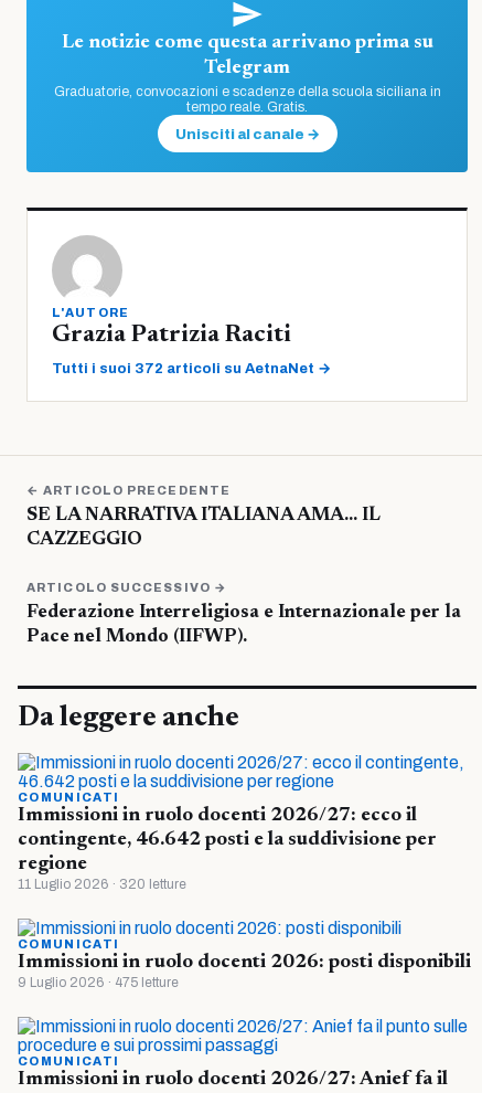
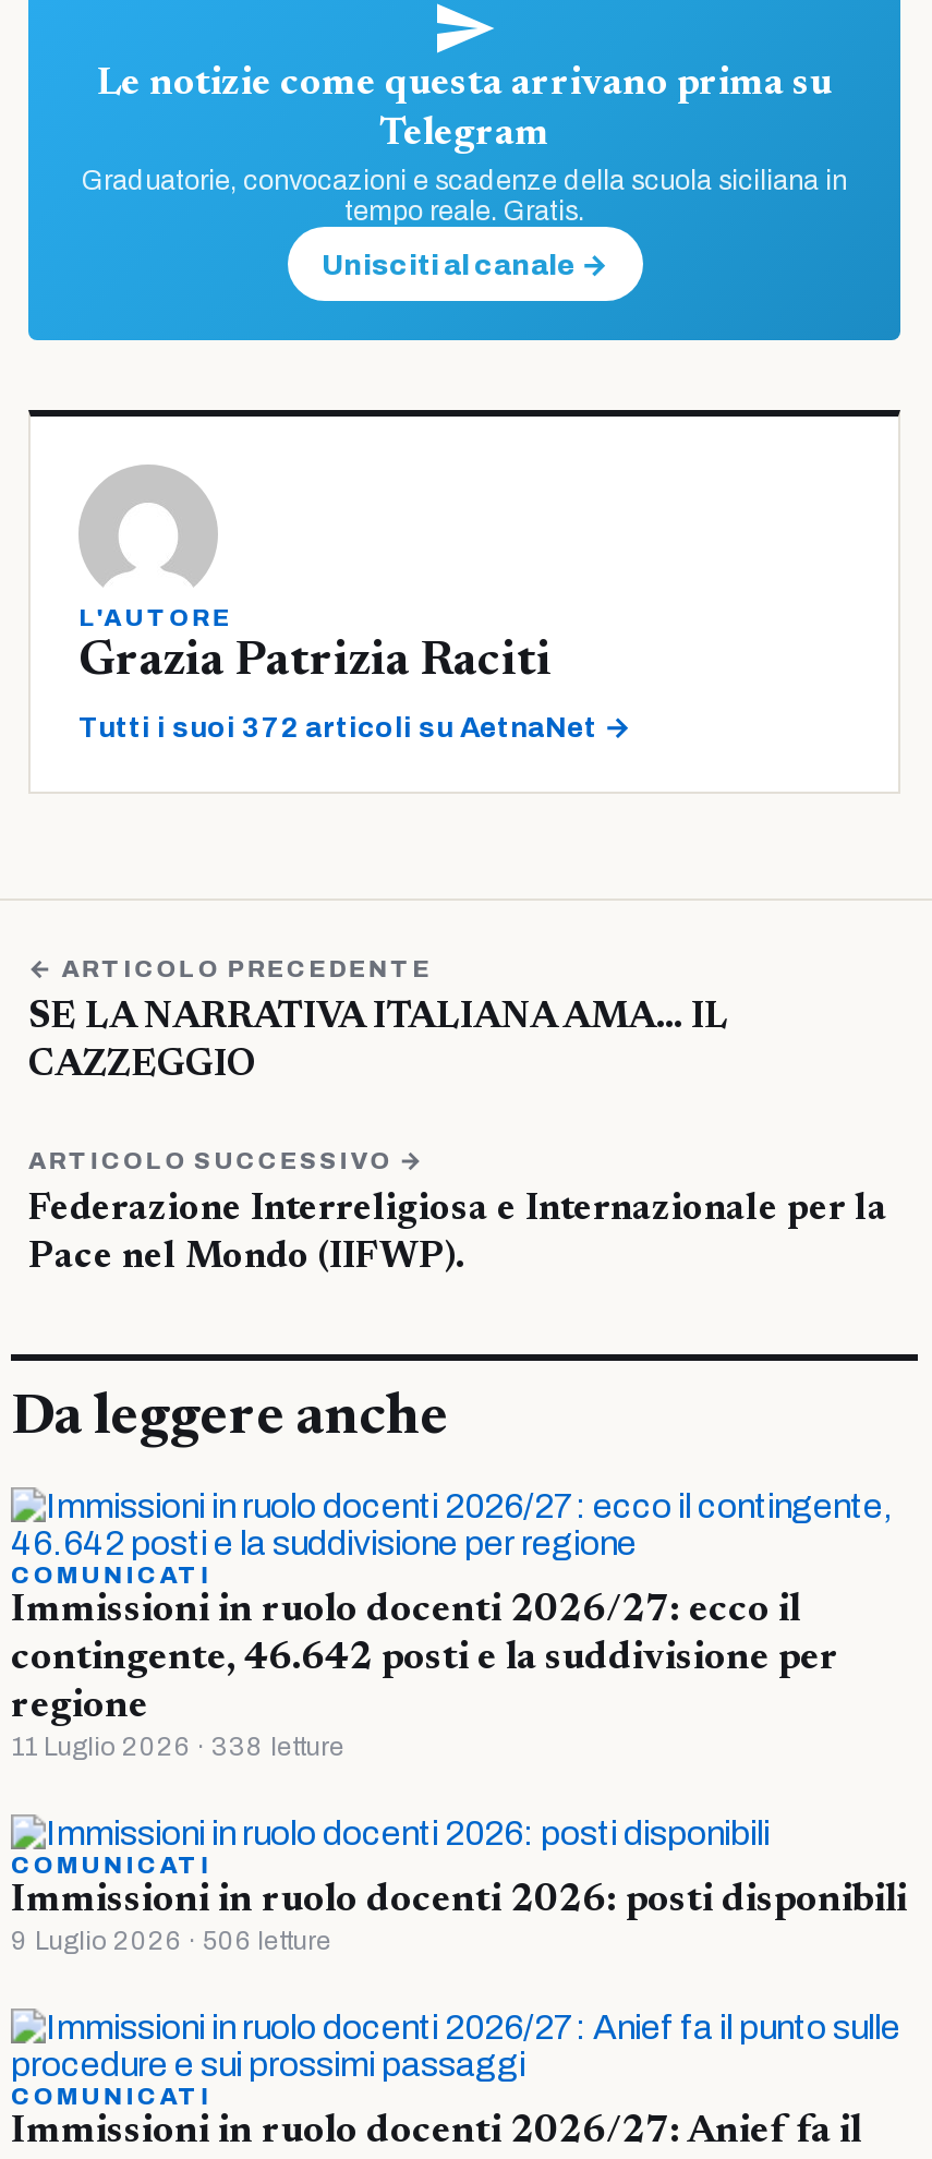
[18,877,186,892] 11 Luglio 2026 · 320 letture -> [11,1732,344,1762] 11 Luglio 2026 · 338 letture
[18,975,179,990] 9 Luglio 2026 · 475 letture -> [11,1926,331,1956] 9 Luglio 2026 · 506 letture

